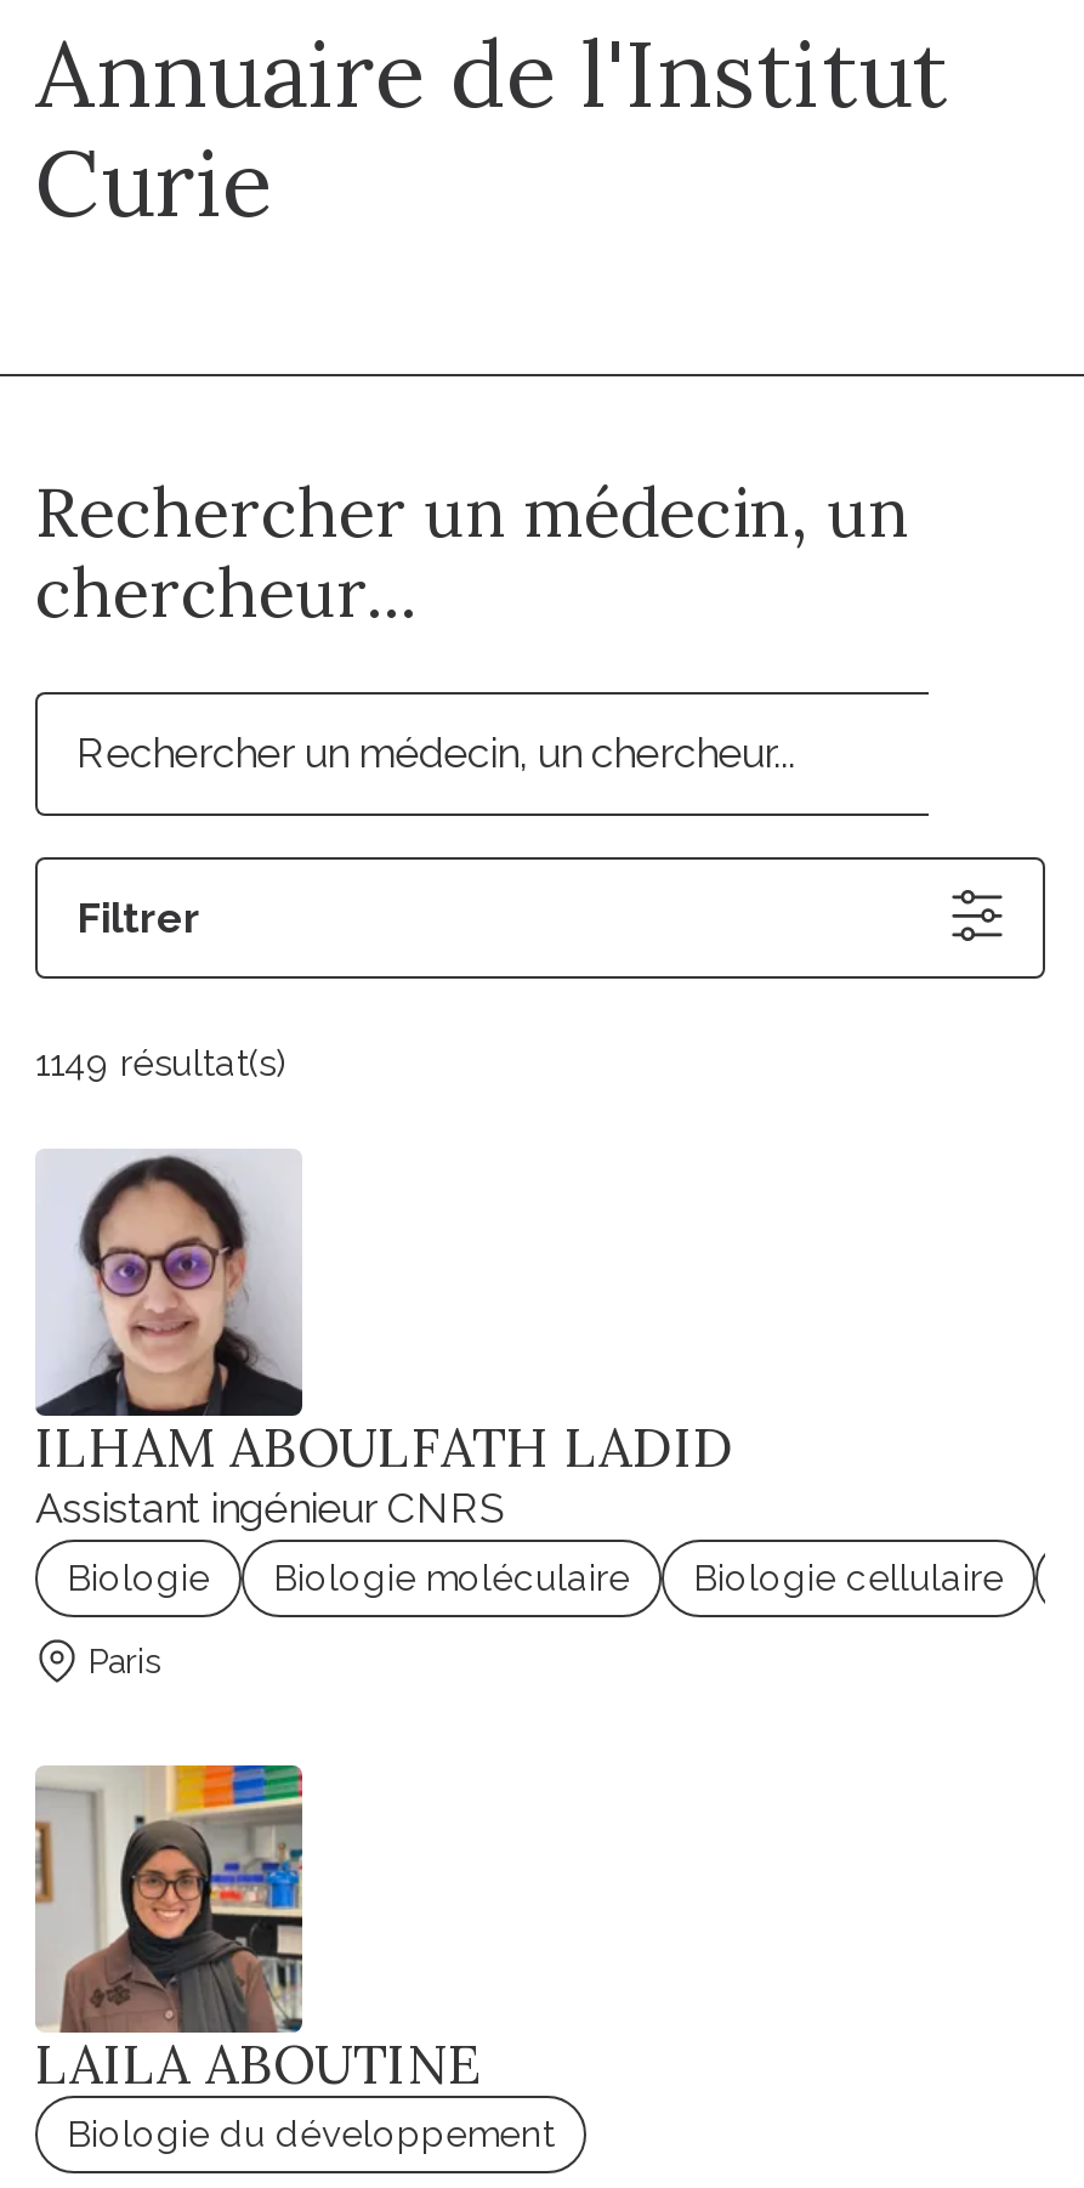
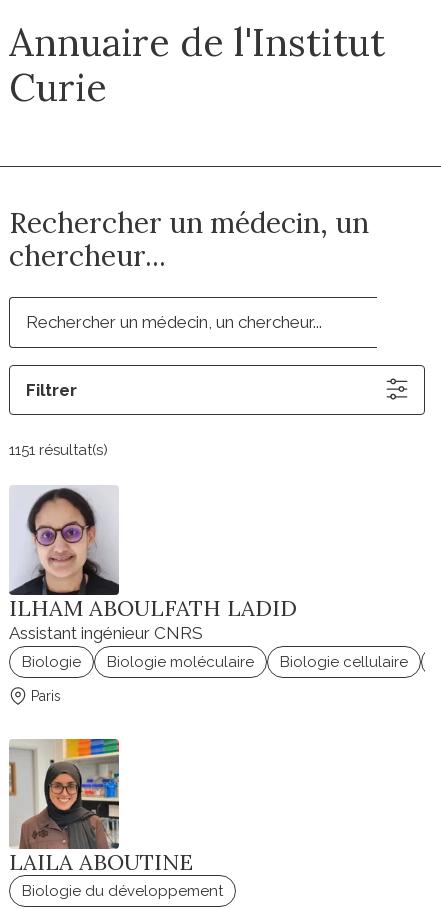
[35,1042,288,1086] 1149 résultat(s) -> [9,441,108,459] 1151 résultat(s)

